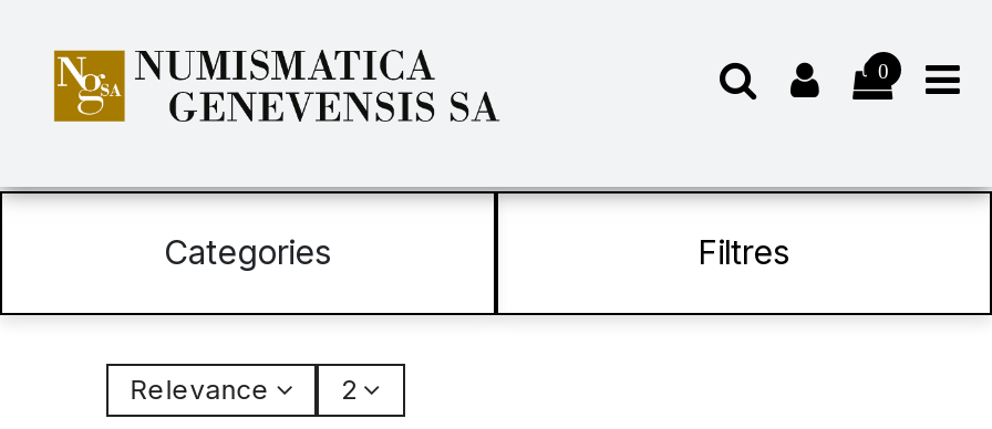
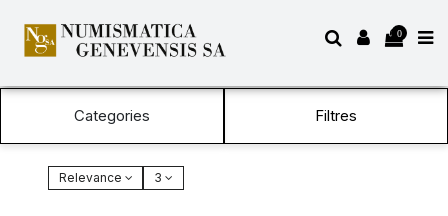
[341,373,363,406] 2 -> [154,170,165,185] 3

